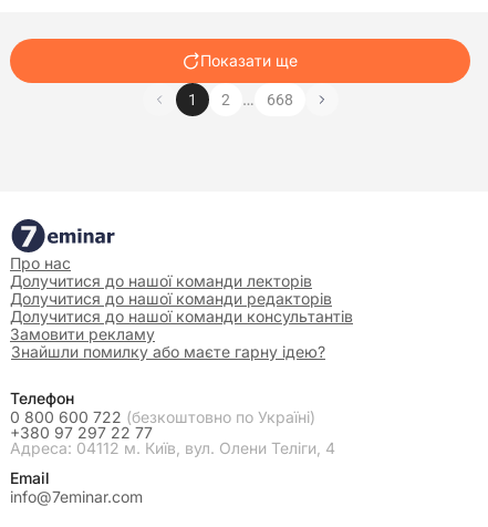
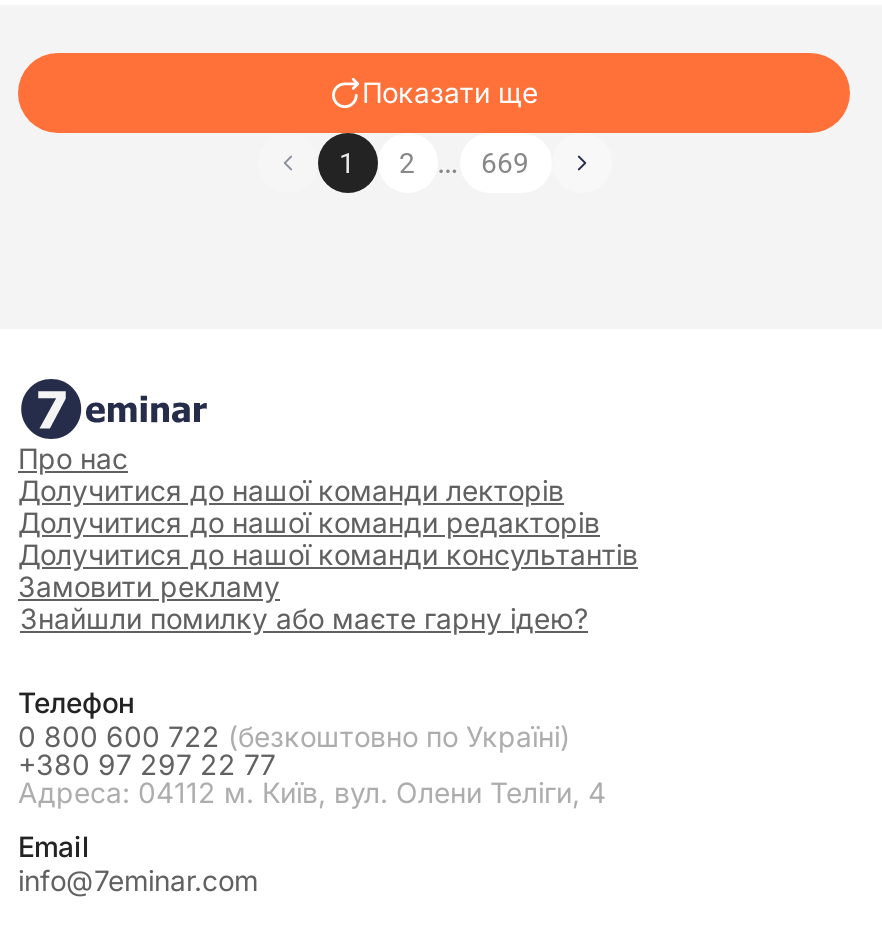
[266,91,293,108] 668 -> [481,147,529,179] 669

